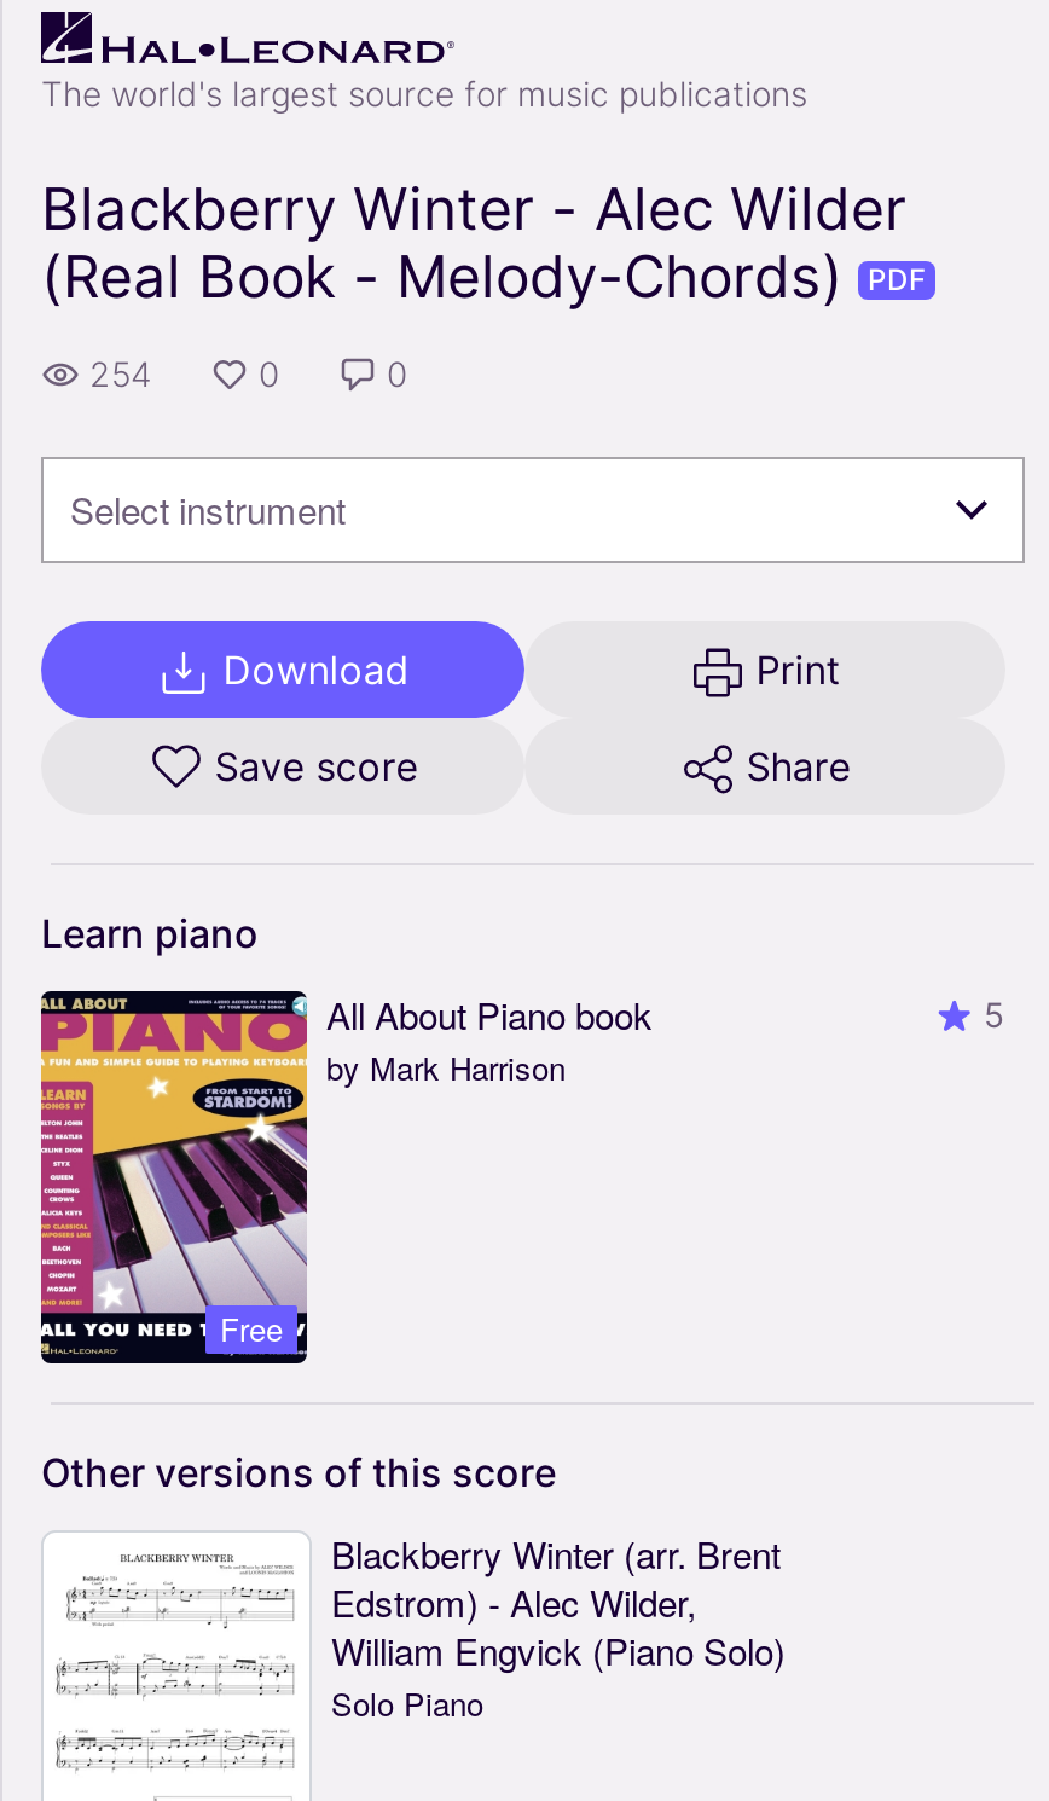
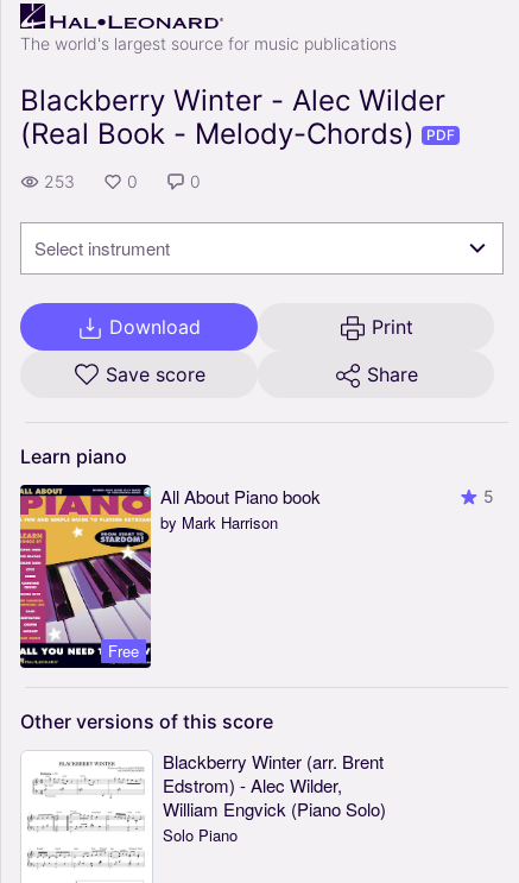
[89,354,152,395] 254 -> [44,171,75,192] 253

